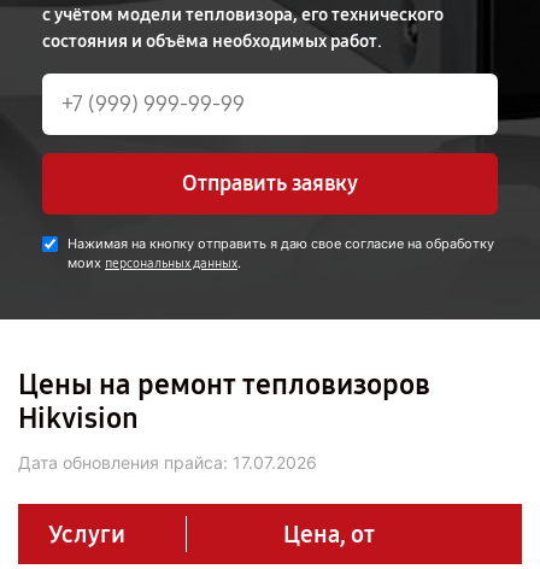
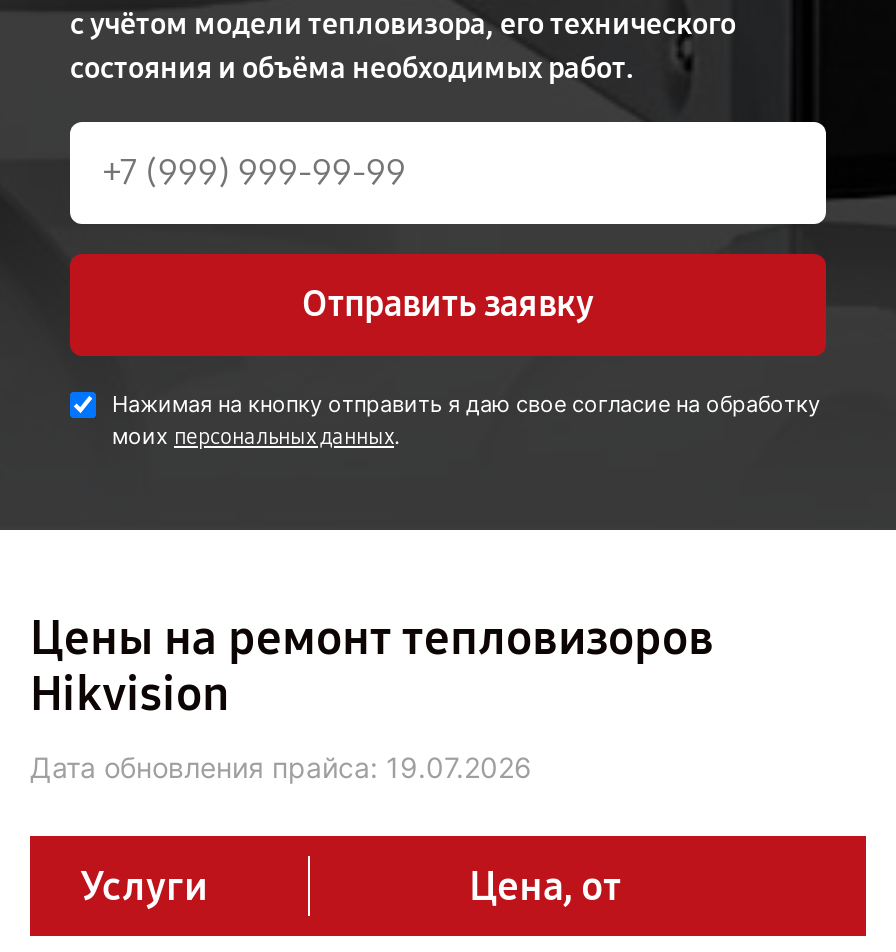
[18,452,317,473] Дата обновления прайса: 17.07.2026 -> [30,750,532,784] Дата обновления прайса: 19.07.2026

